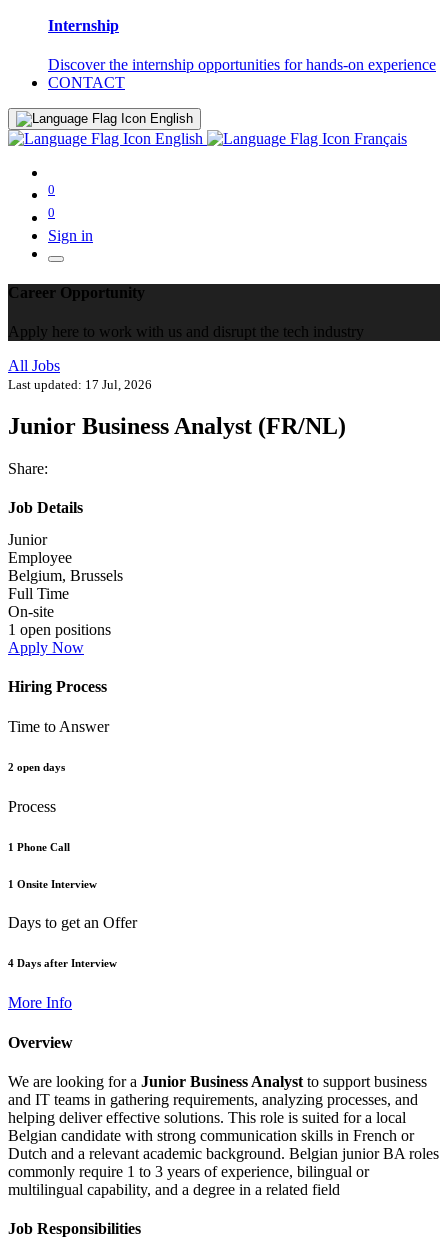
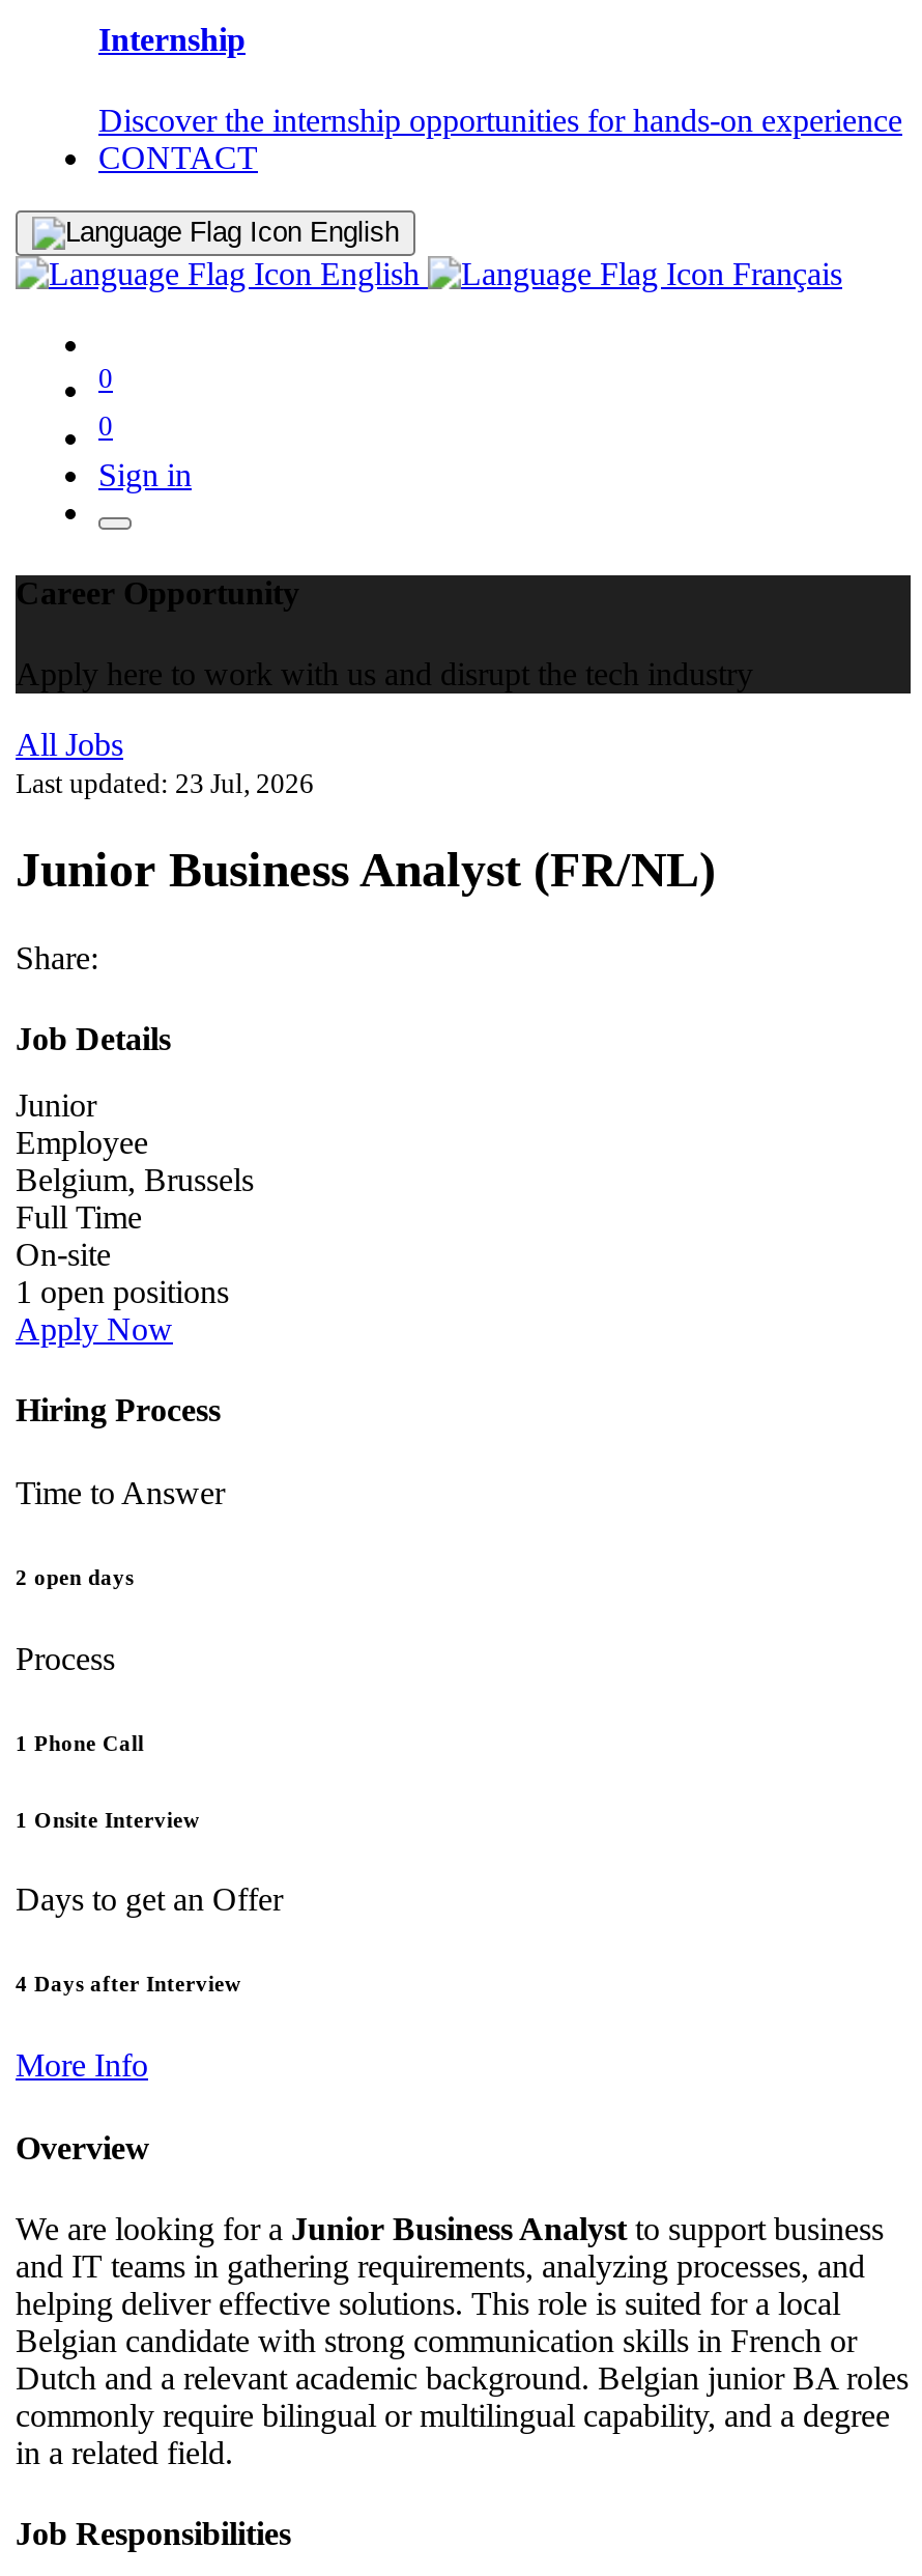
[8,377,152,392] Last updated: 17 Jul, 2026 -> [16,768,314,799] Last updated: 23 Jul, 2026
[8,1163,369,1198] commonly require 1 to 3 years of experience, bilingual or | multilingual capability, and a degree in a related field -> [16,2398,890,2470] commonly require bilingual or multilingual capability, and a degree | in a related field.

